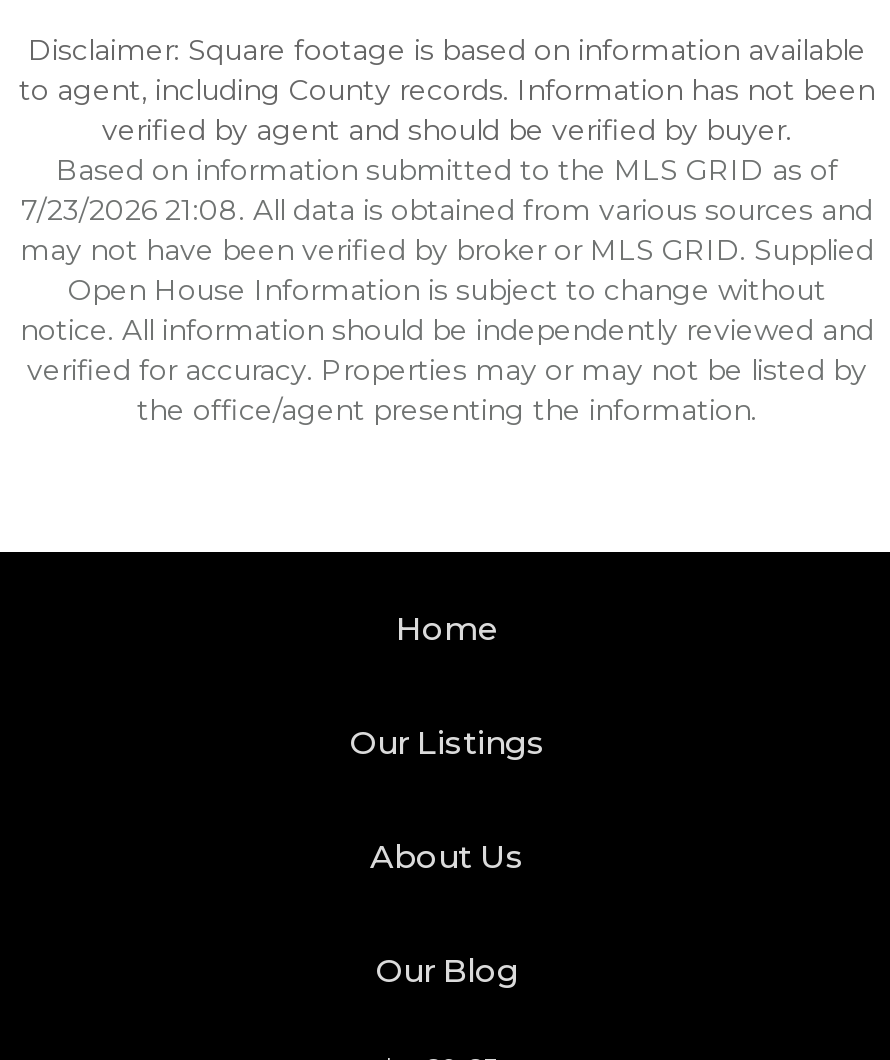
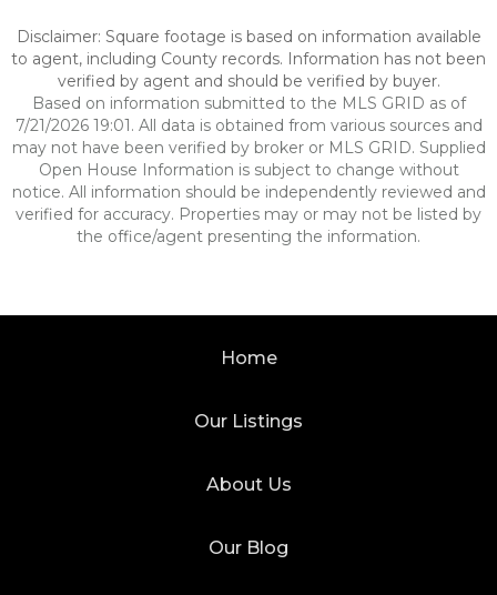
[21,192,873,228] 7/23/2026 21:08. All data is obtained from various sources and -> [15,115,482,135] 7/21/2026 19:01. All data is obtained from various sources and

